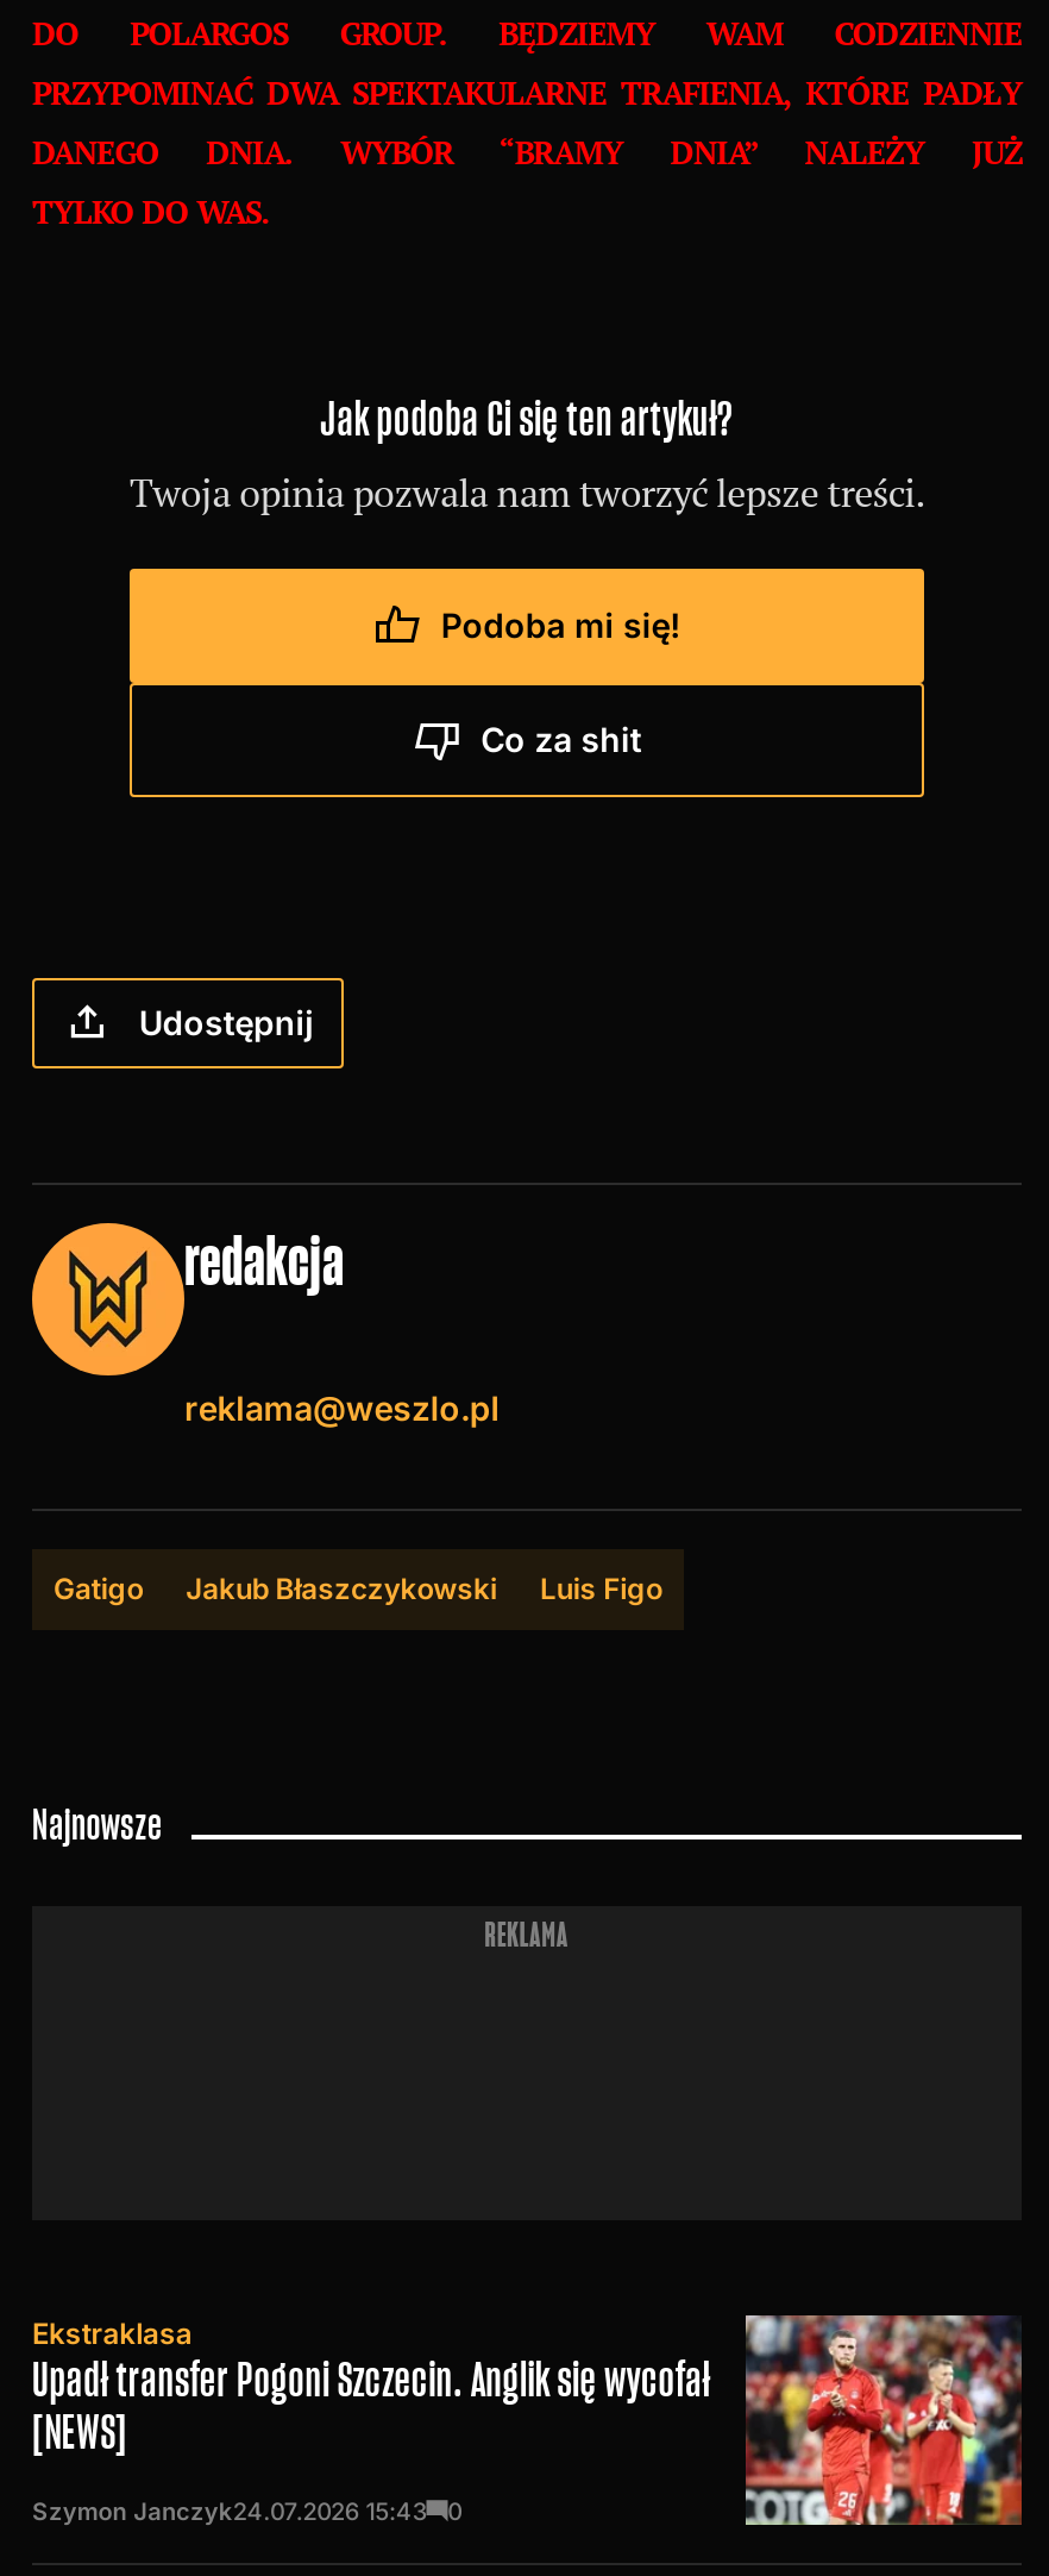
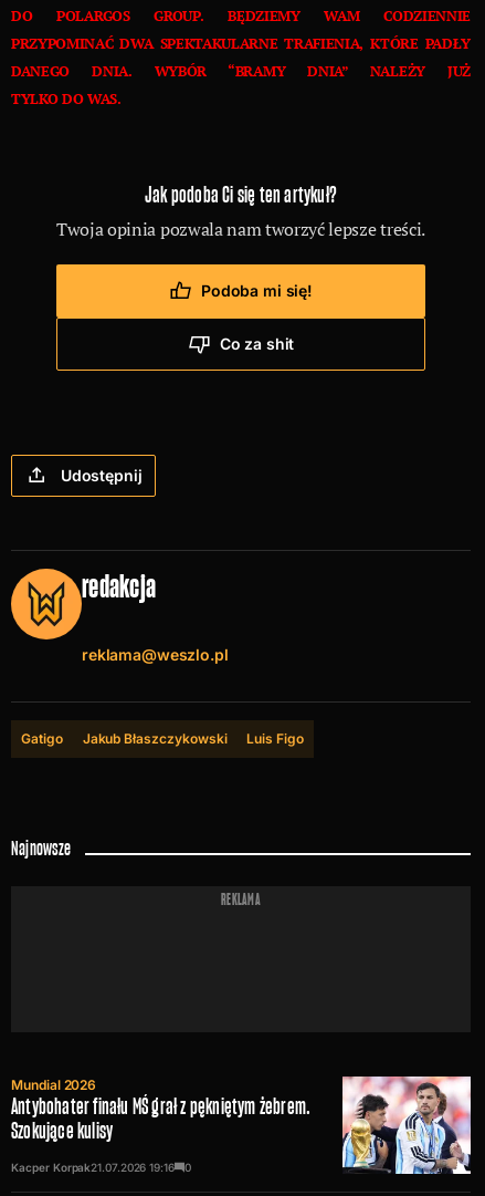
[32,2313,1024,2527] [image] | Ekstraklasa | Upadł transfer Pogoni Szczecin. Anglik się wycofał | [NEWS] -> [11,1075,472,1175] [image] | Mundial 2026 | Antybohater finału MŚ grał z pękniętym żebrem. | Szokujące kulisy
[32,2497,426,2525] Szymon Janczyk24.07.2026 15:43 -> [11,1161,174,1174] Kacper Korpak21.07.2026 19:16

